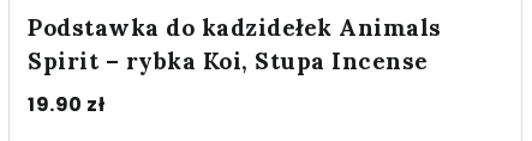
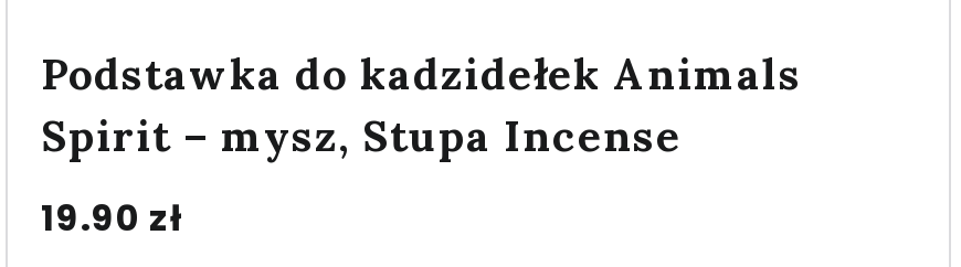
[28,46,428,75] Spirit – rybka Koi, Stupa Incense -> [41,109,682,162] Spirit – mysz, Stupa Incense

